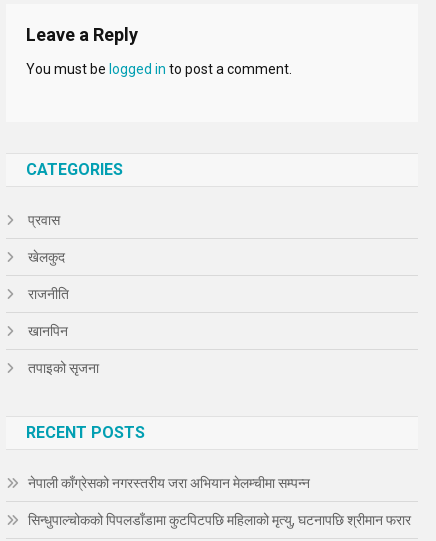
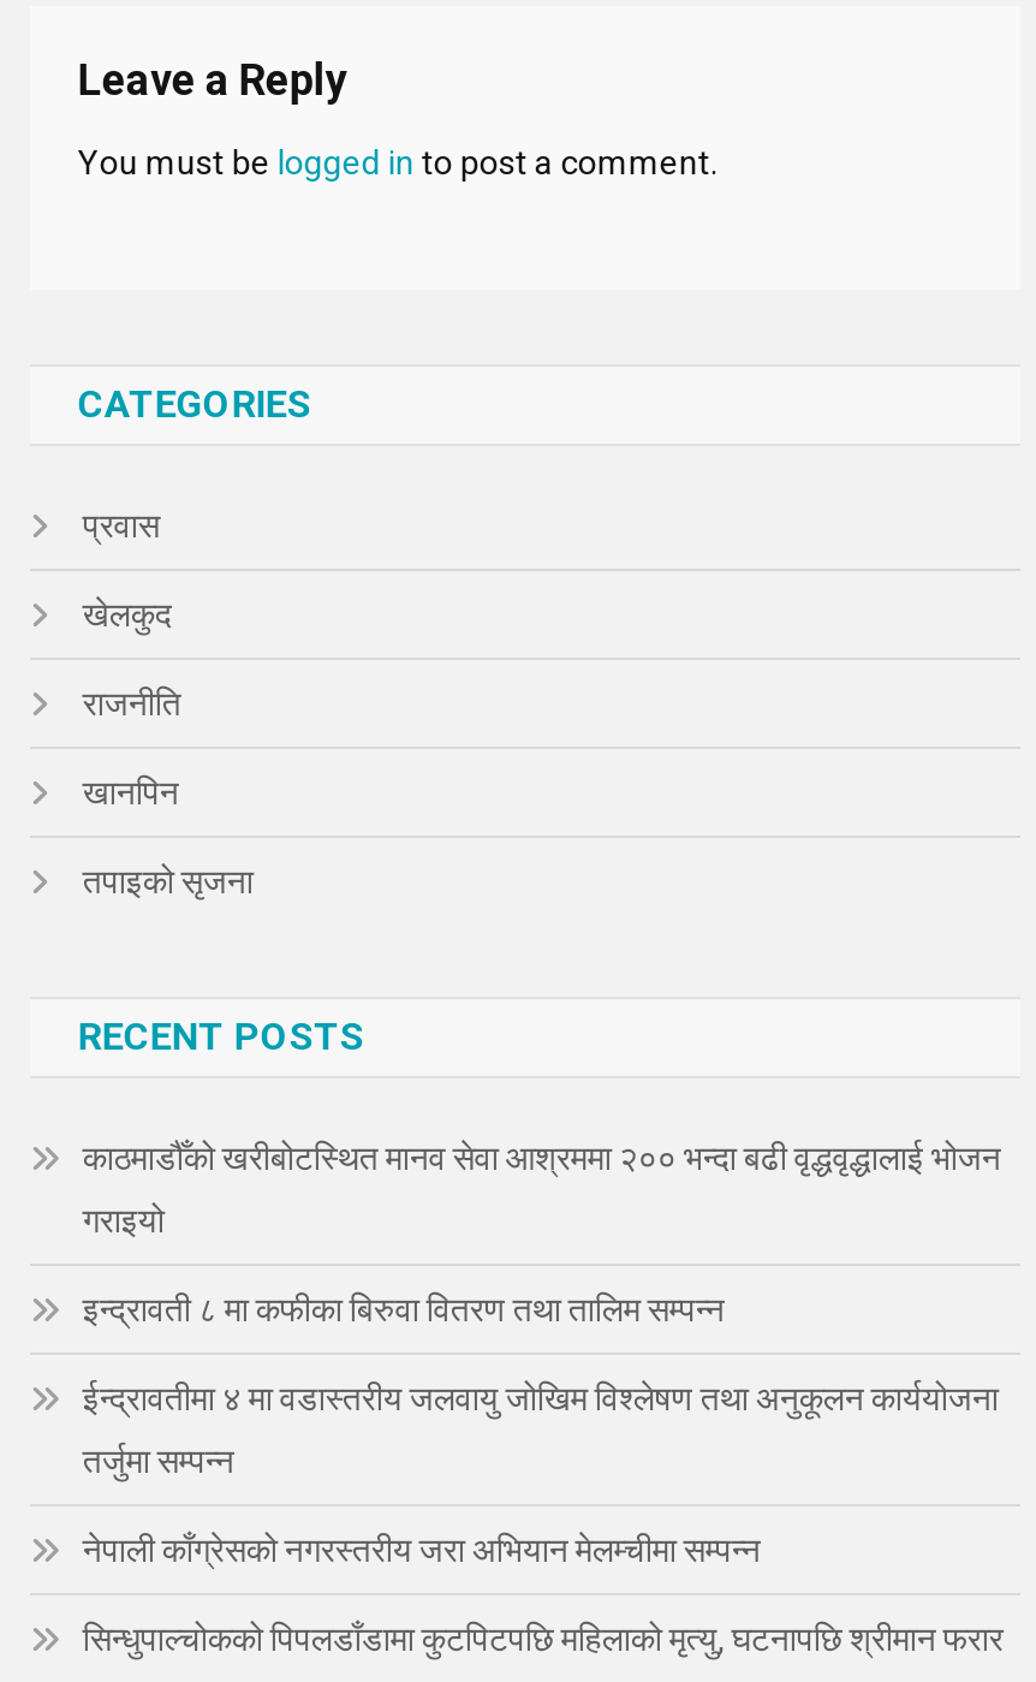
none -> [83,1138,1001,1479] काठमाडौँको खरीबोटस्थित मानव सेवा आश्रममा २०० भन्दा बढी वृद्धवृद्धालाई भोजन | गराइयो | इन्द्रावती ८ मा कफीका बिरुवा वितरण तथा तालिम सम्पन्न | ईन्द्रावतीमा ४ मा वडास्तरीय जलवायु जोखिम विश्लेषण तथा अनुकूलन कार्ययोजना | तर्जुमा सम्पन्न

